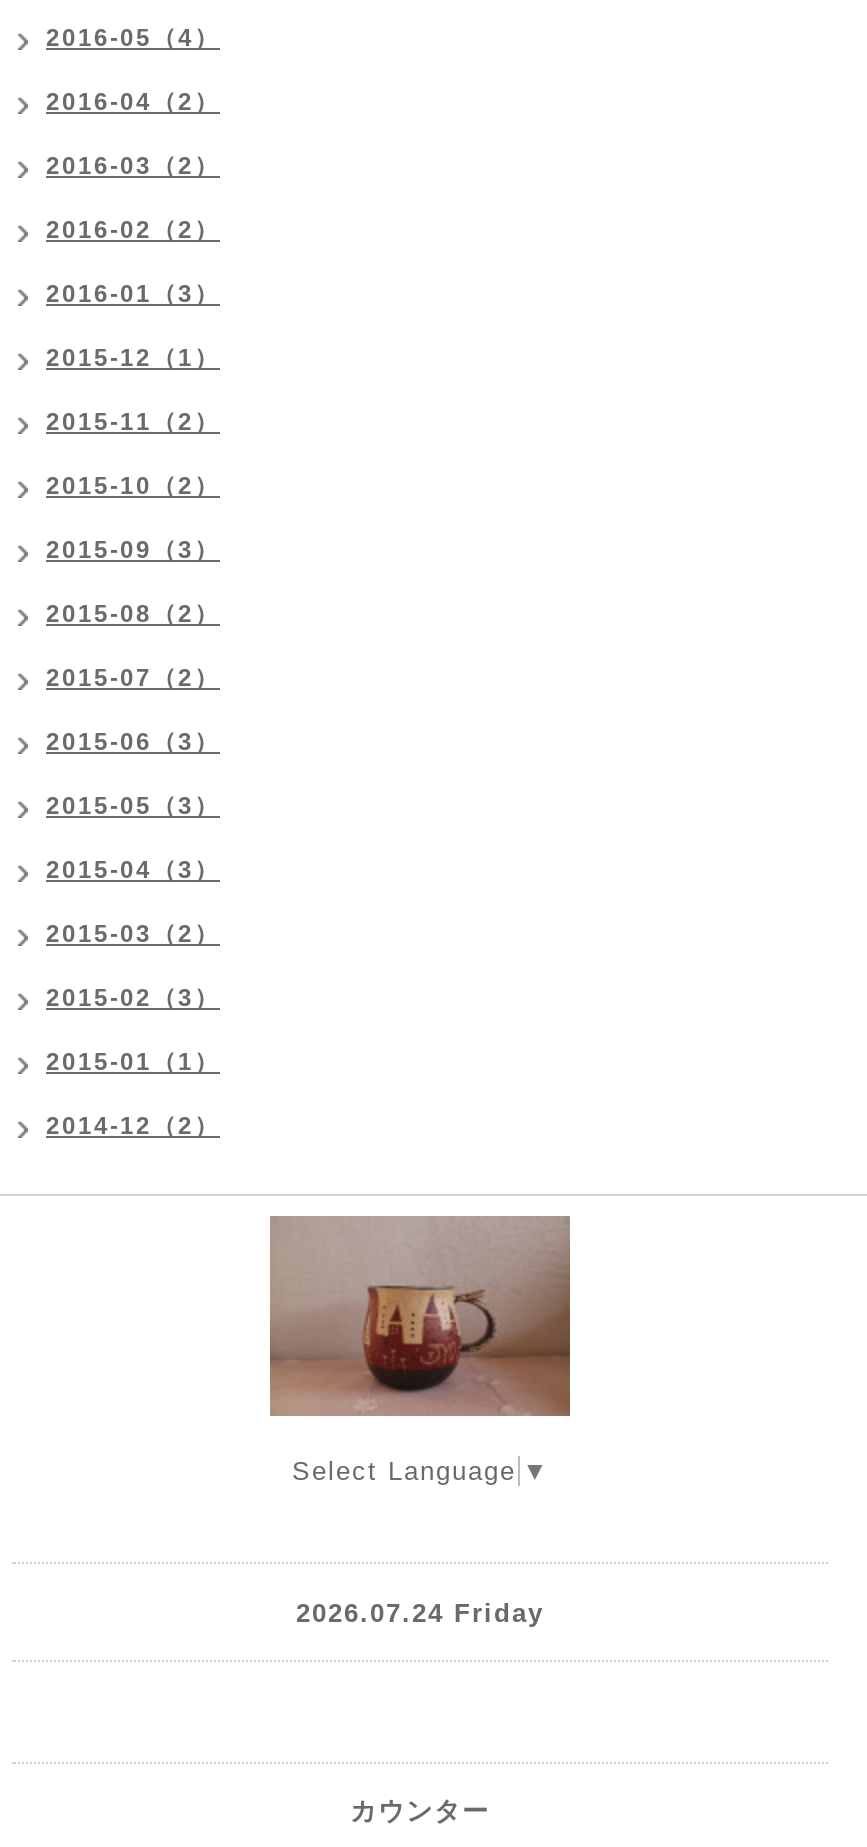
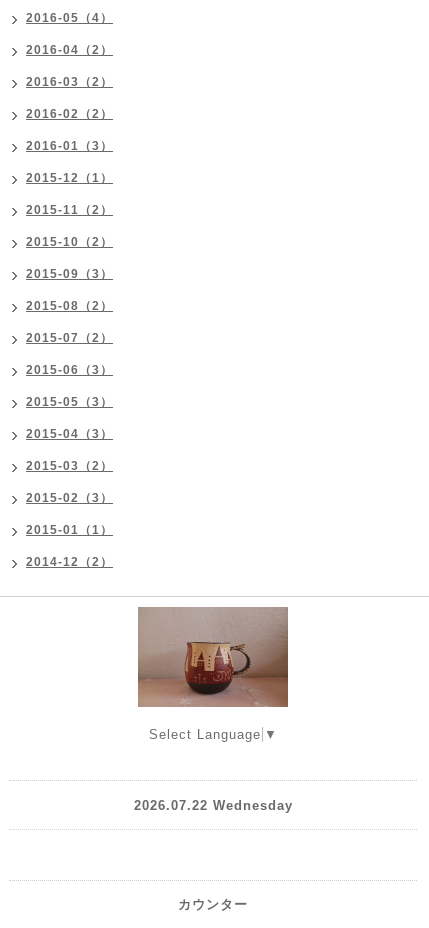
[296,1597,544,1627] 2026.07.24 Friday -> [133,797,292,812] 2026.07.22 Wednesday

